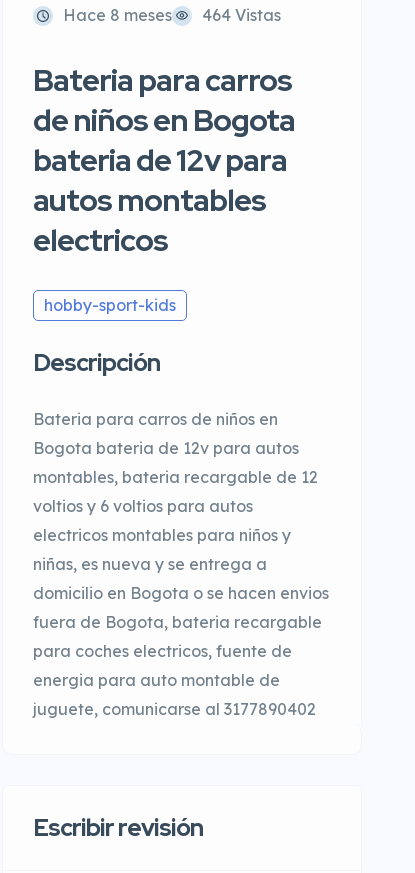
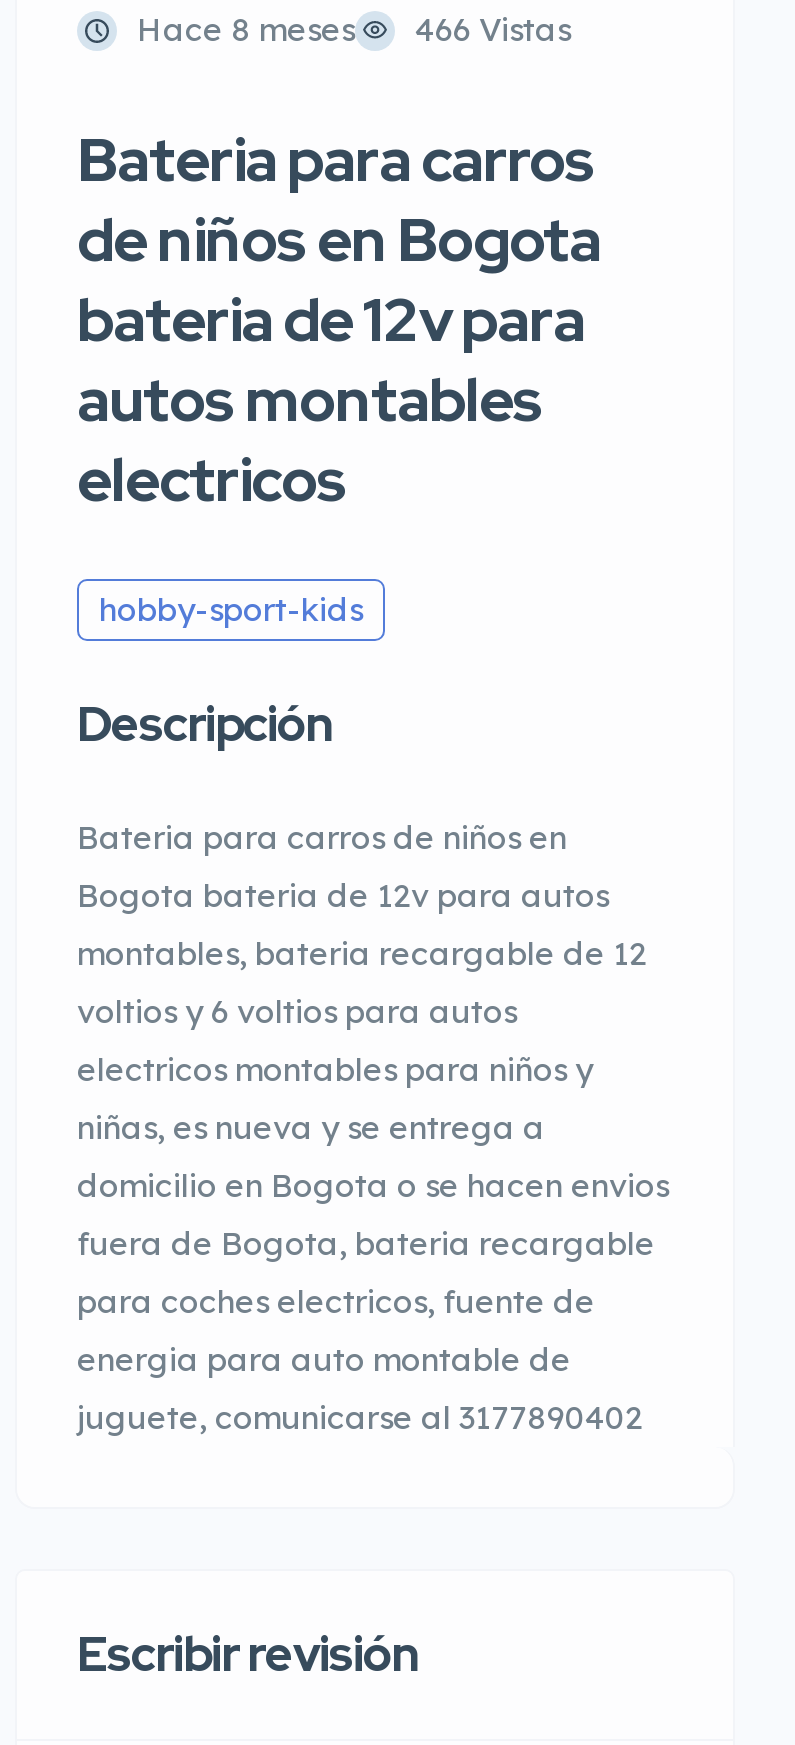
[63,5,281,25] Hace 8 meses 464 Vistas -> [137,10,571,50] Hace 8 meses 466 Vistas

